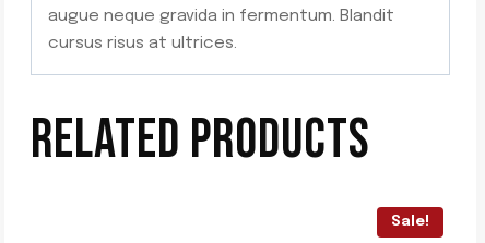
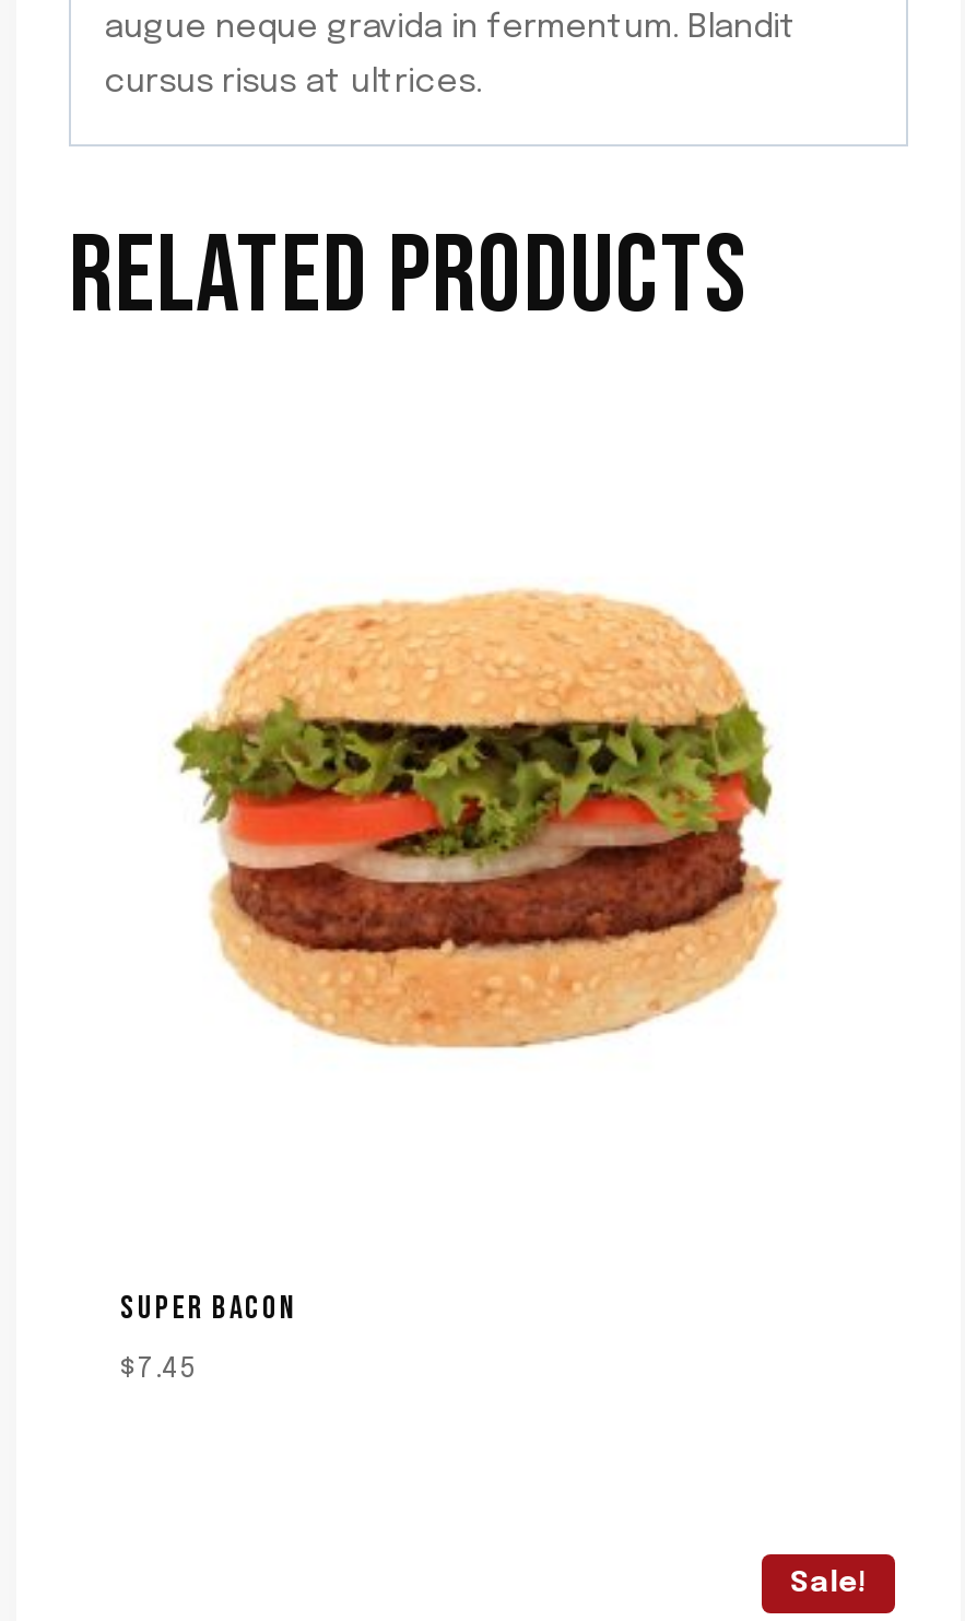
none -> [120,1287,297,1383] SUPER BACON | $7.45
none -> [172,586,784,1049] [image]

